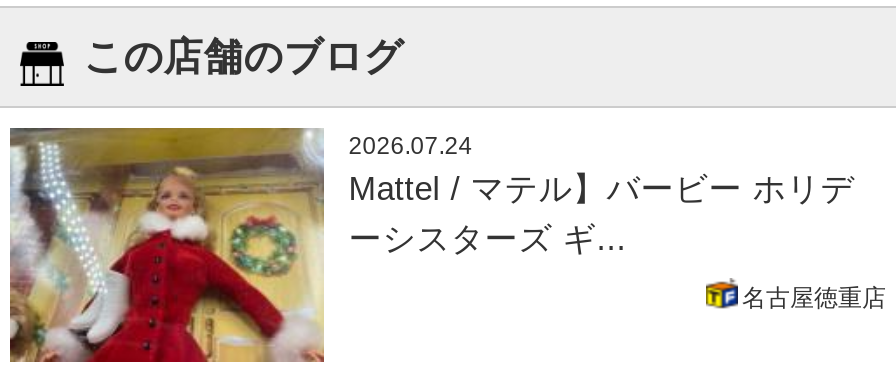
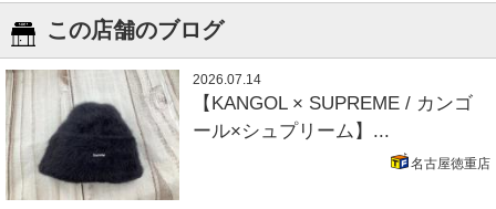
[8,127,854,363] [image] | 2026.07.24 | Mattel / マテル】バービー ホリデ | ーシスターズ ギ... -> [6,70,473,200] [image] | 2026.07.14 | 【KANGOL × SUPREME / カンゴ | ール×シュプリーム】...

